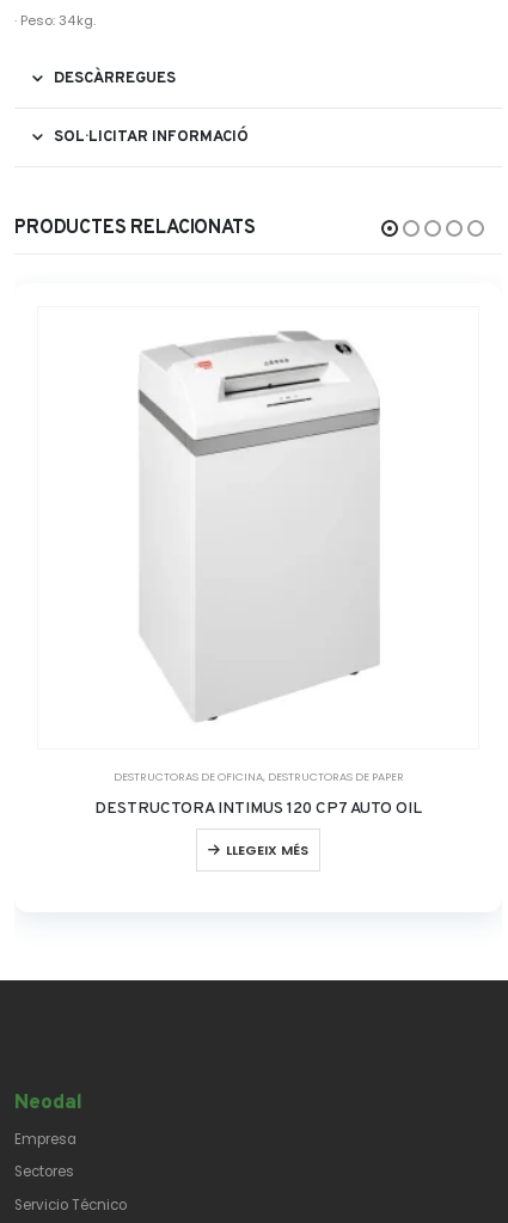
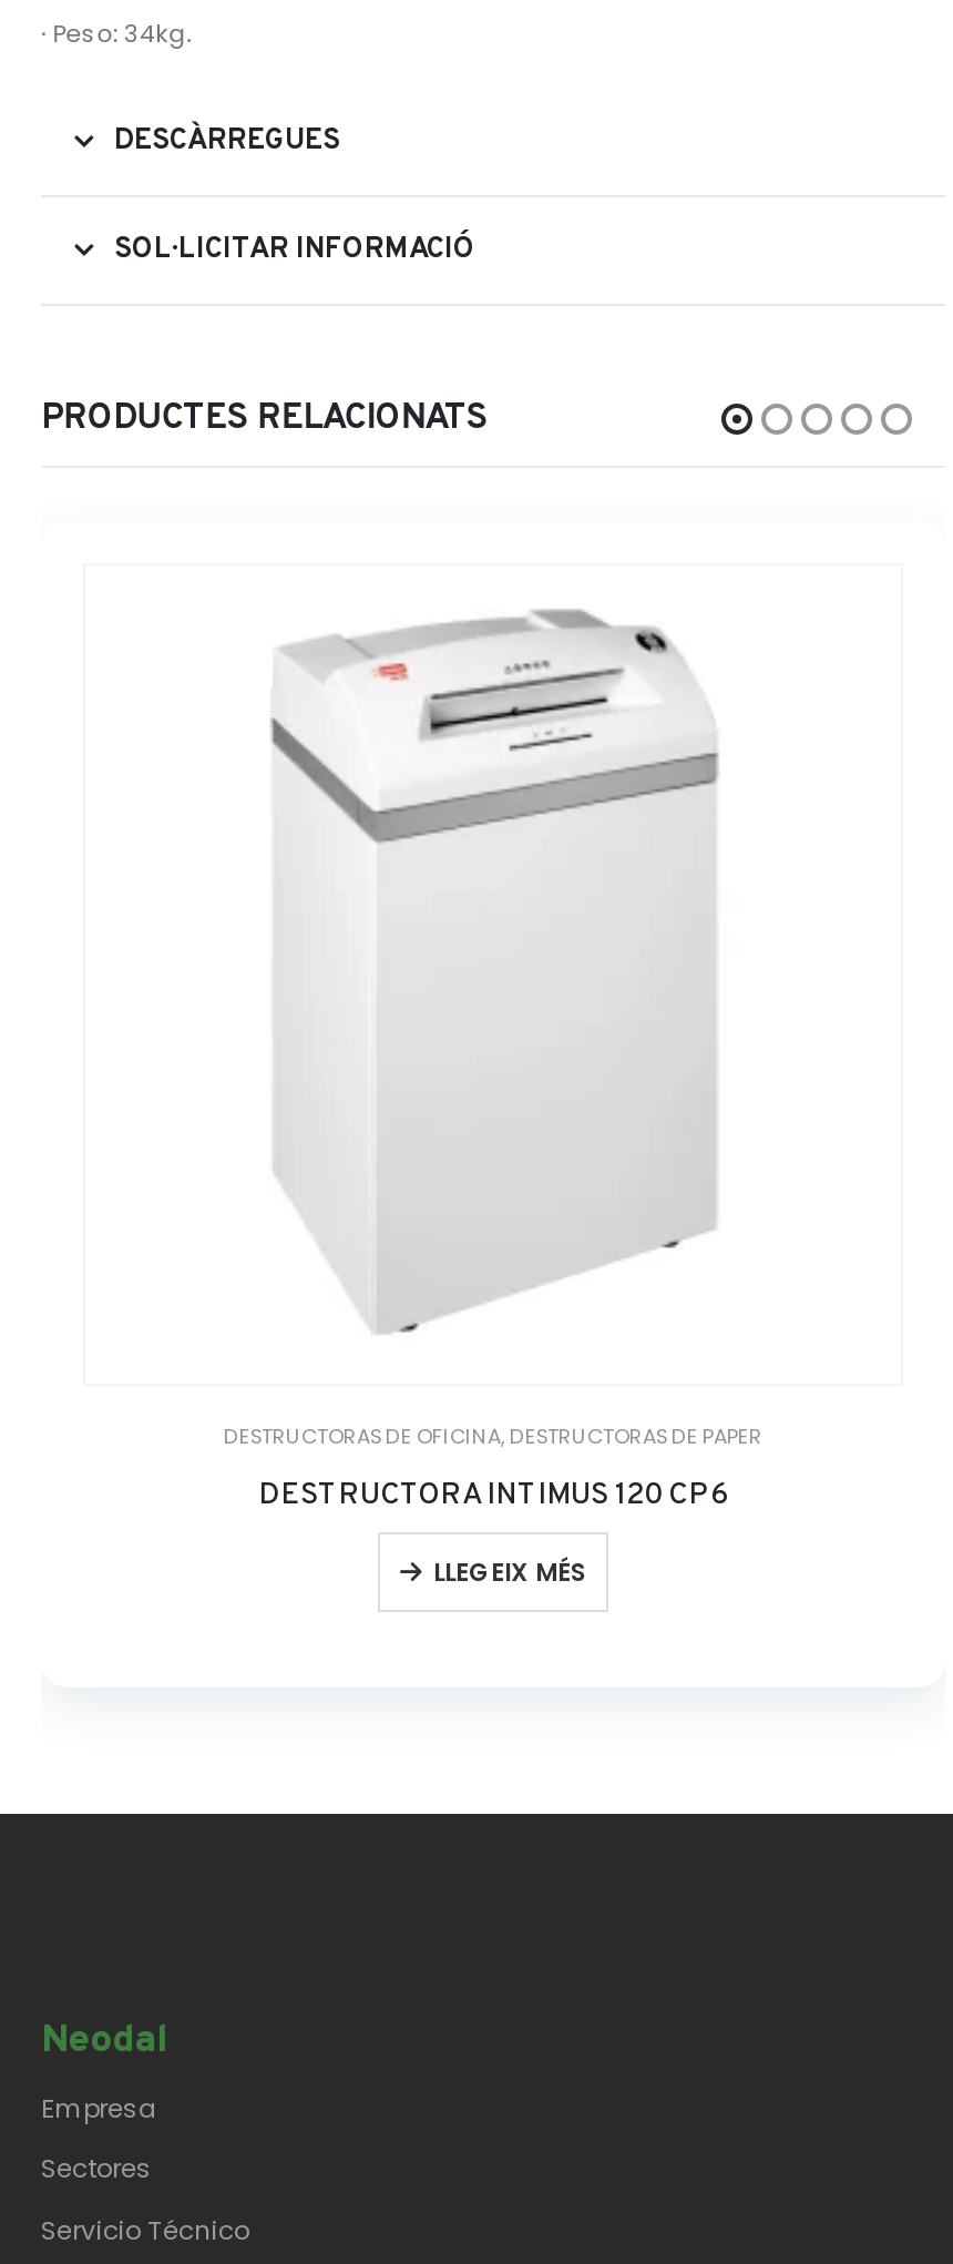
[94,798,422,818] DESTRUCTORA INTIMUS 120 CP7 AUTO OIL -> [258,1476,728,1514] DESTRUCTORA INTIMUS 120 CP6

